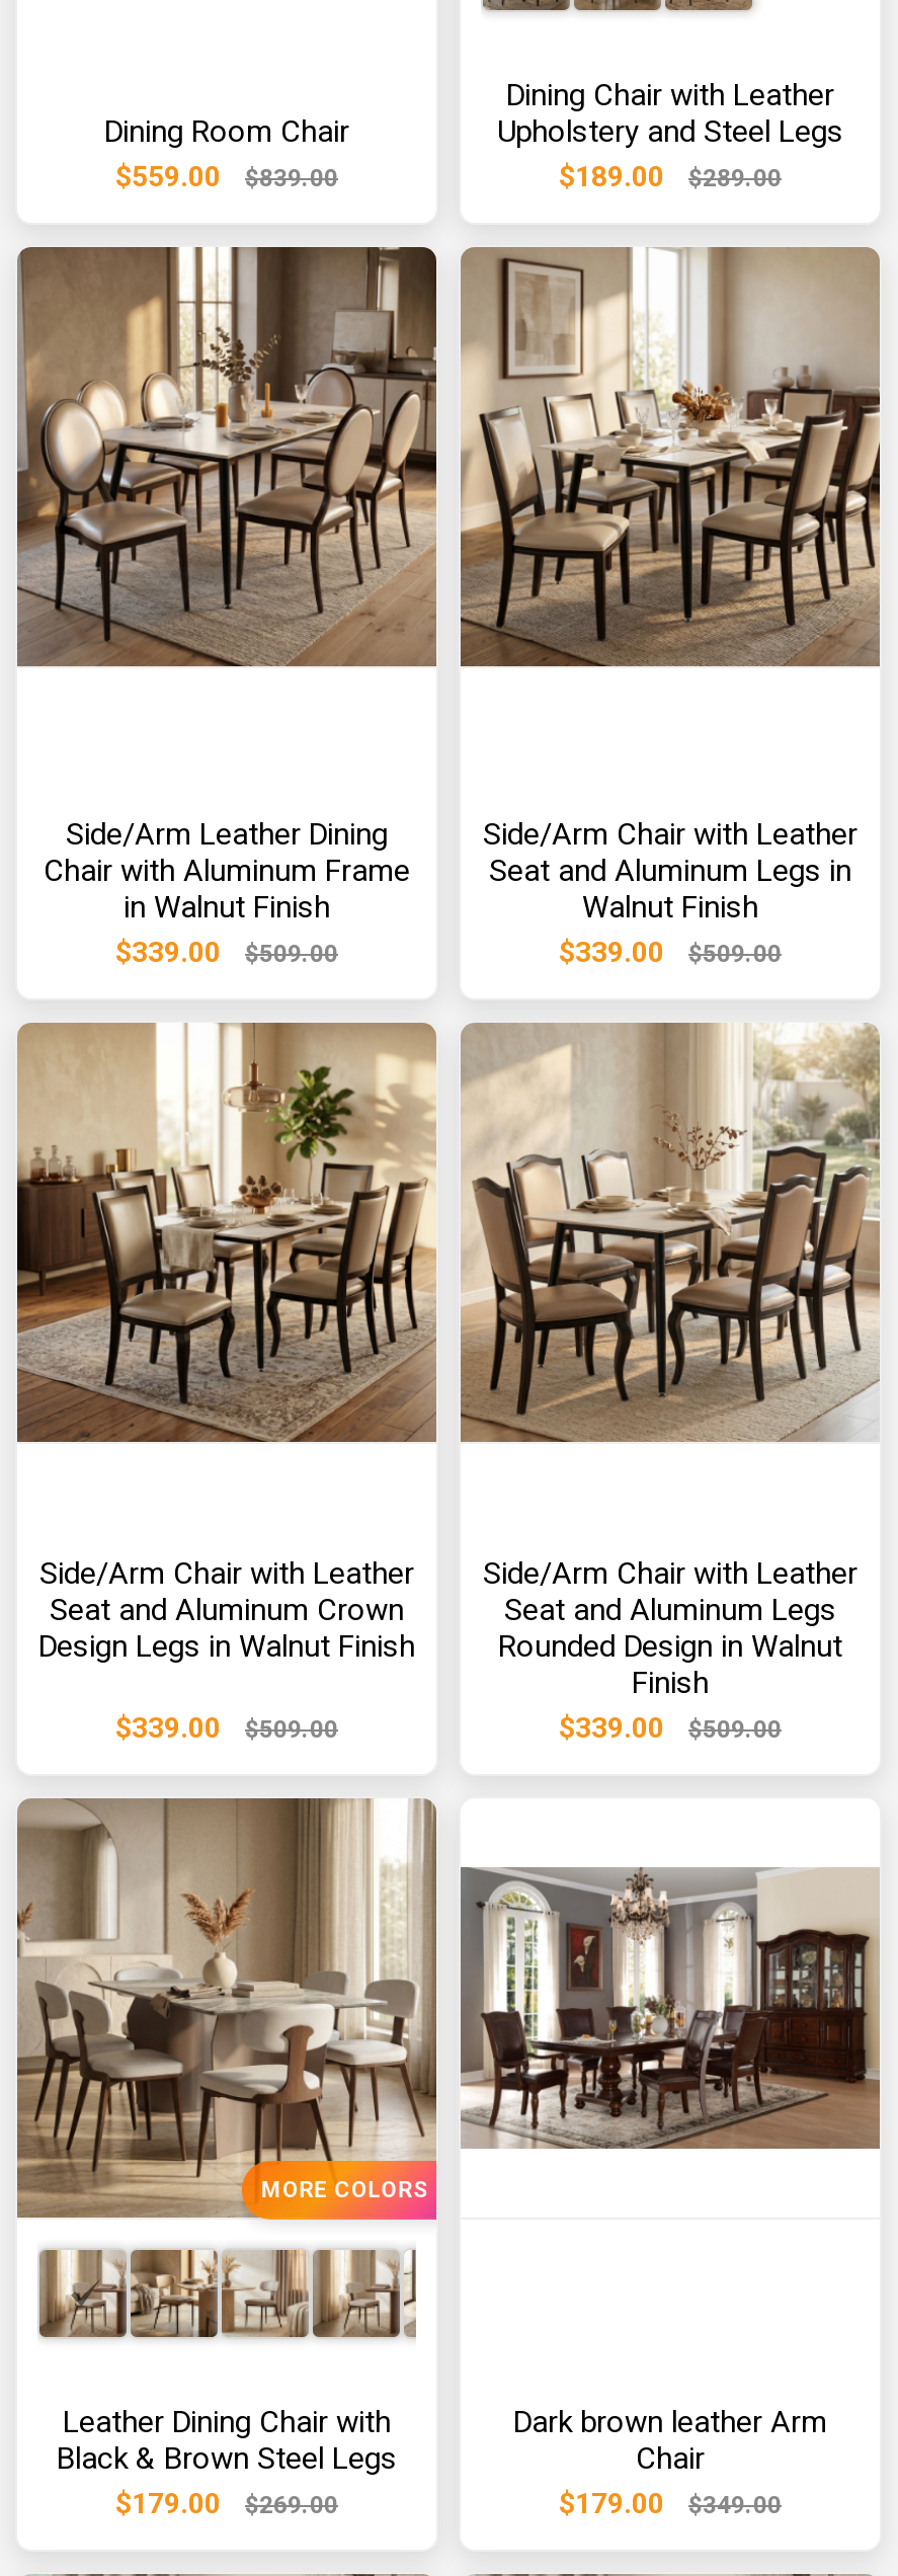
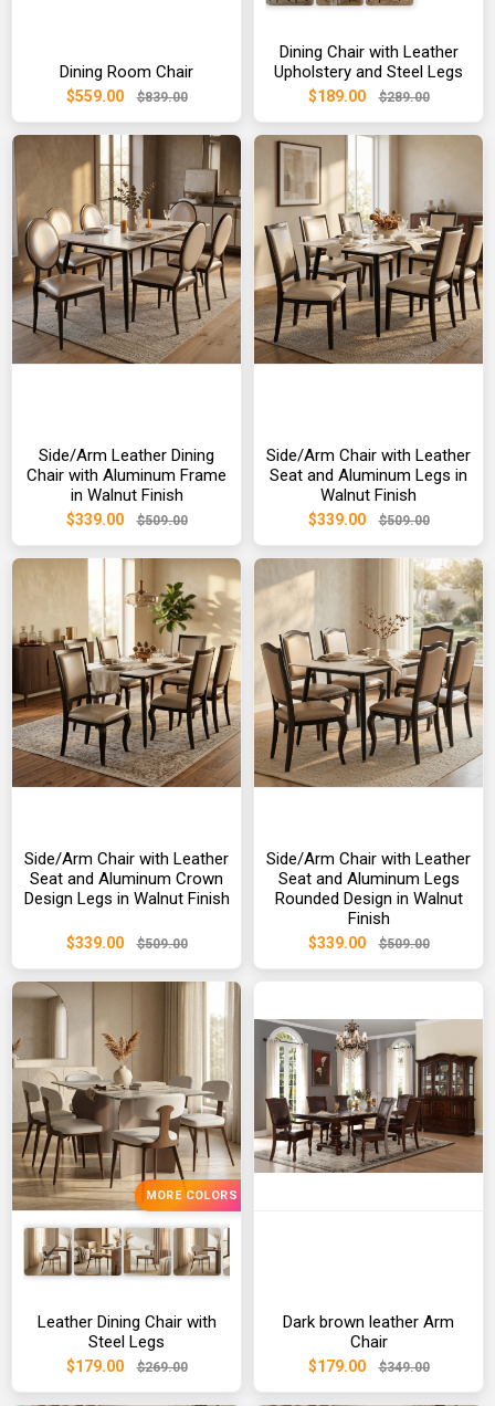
[57,2440,397,2477] Black & Brown Steel Legs -> [88,1332,165,1352] Steel Legs

